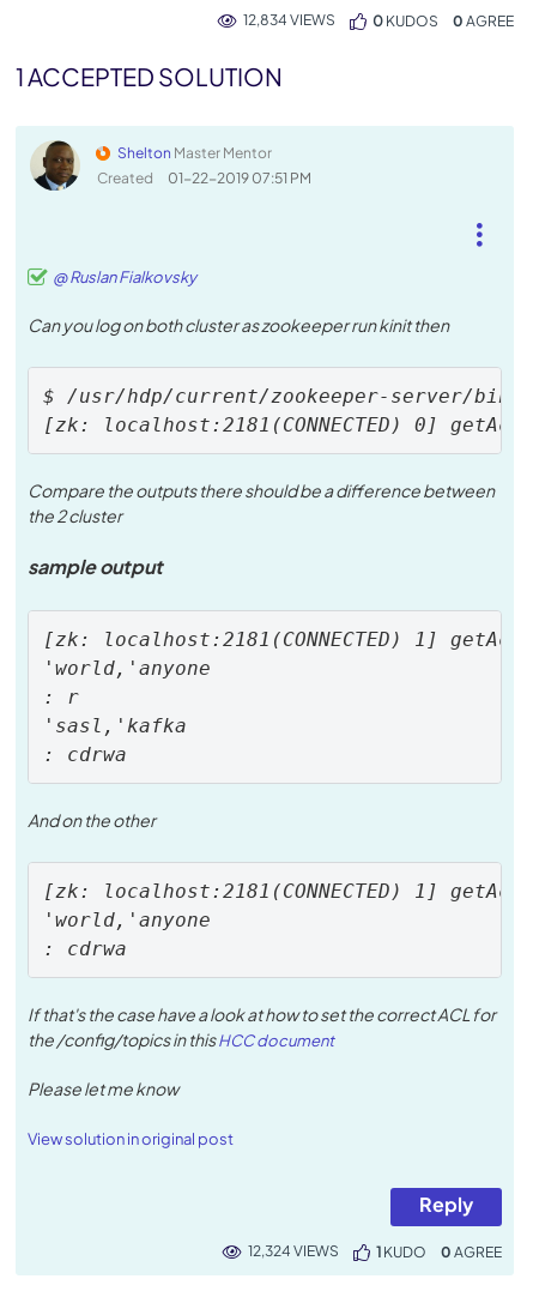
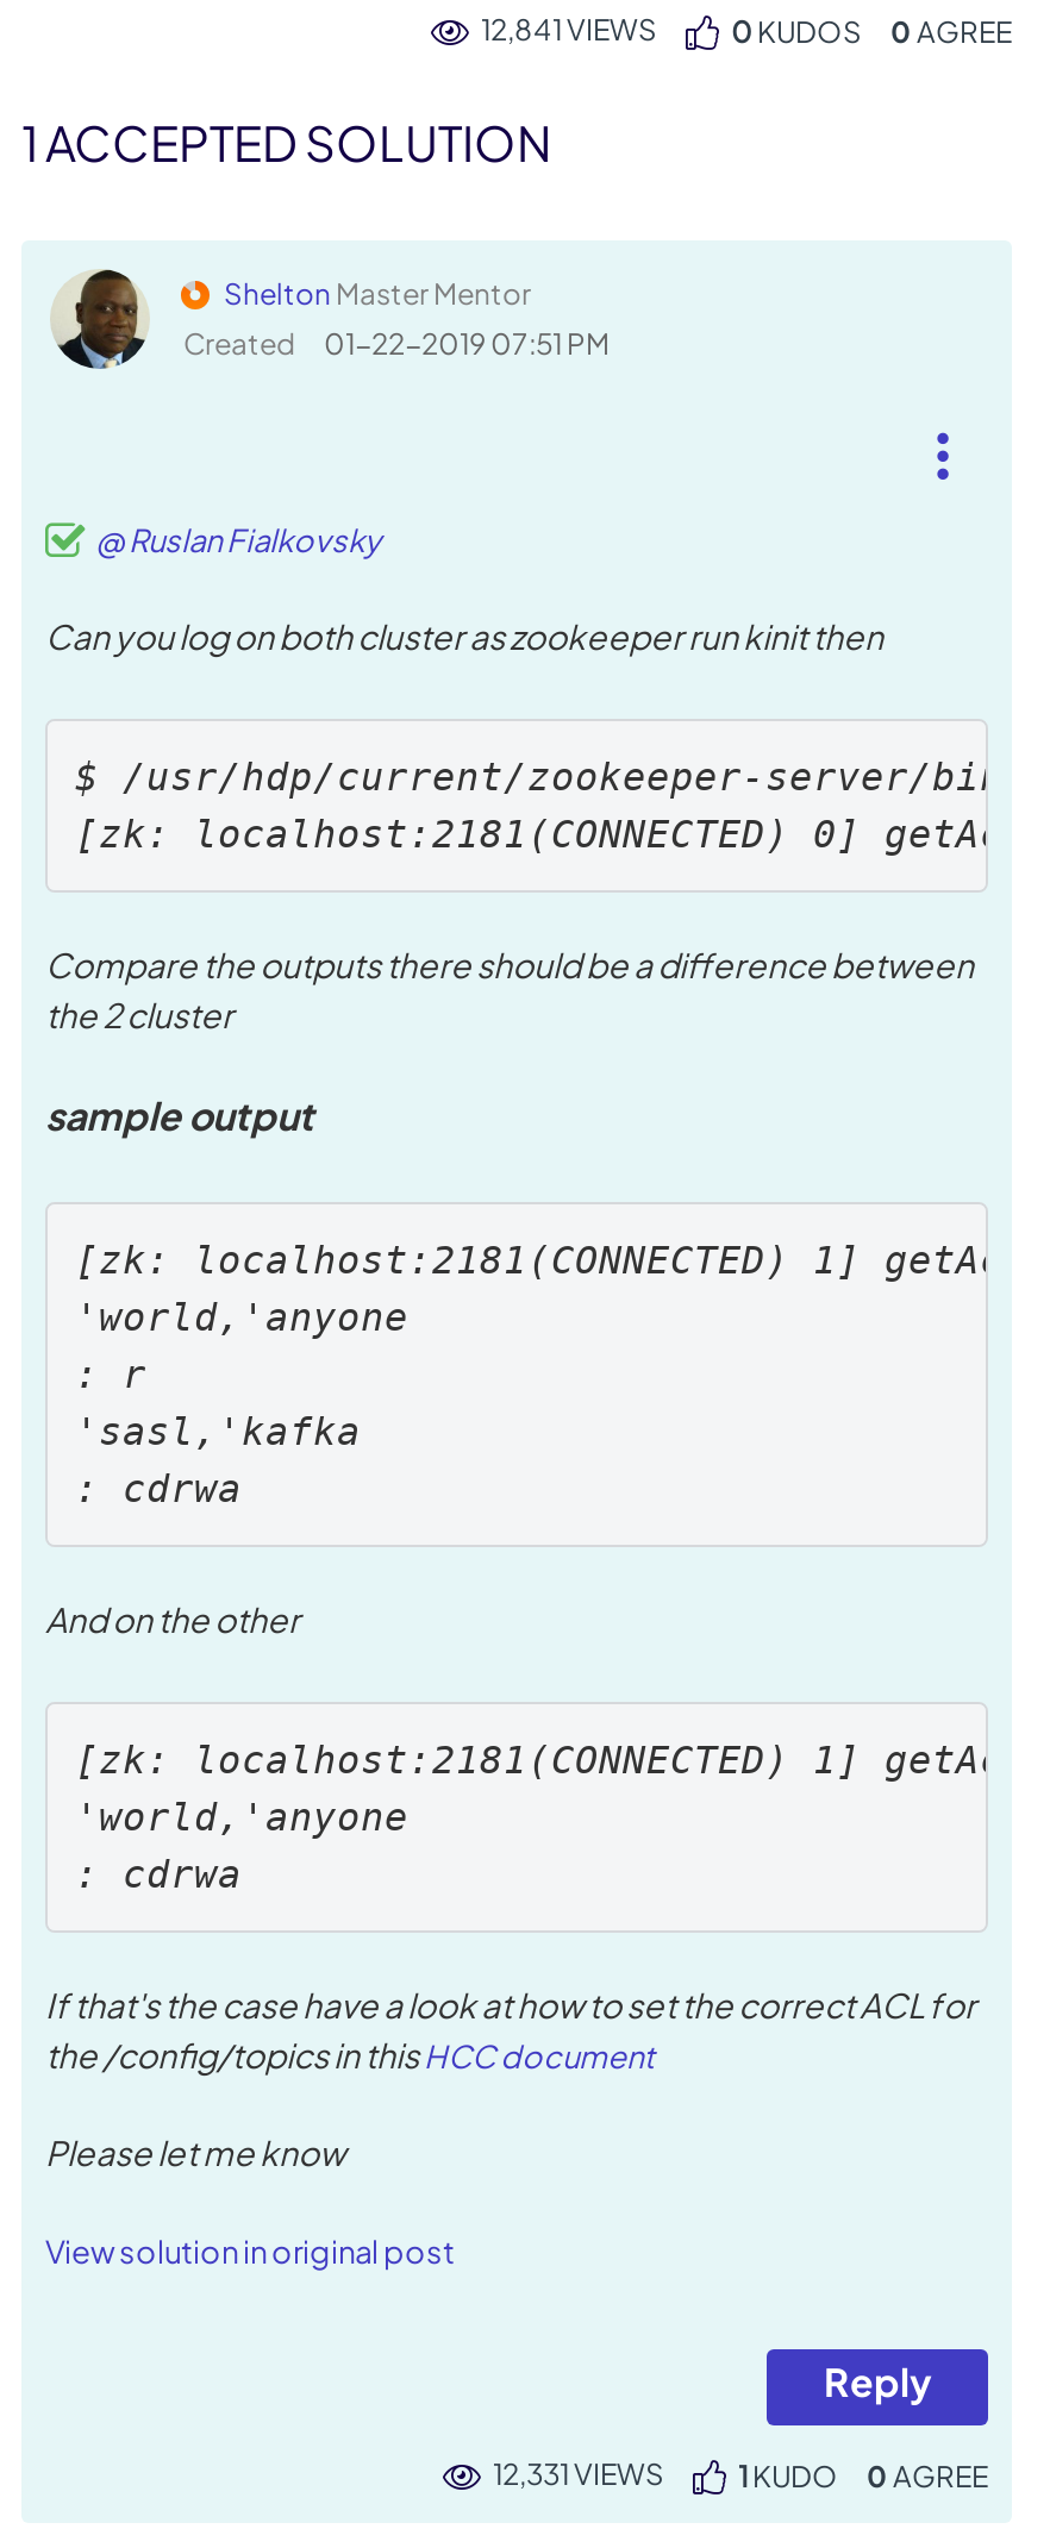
[243,11,335,29] 12,834 VIEWS -> [481,13,657,48] 12,841 VIEWS
[248,1242,339,1260] 12,324 VIEWS -> [493,2457,664,2493] 12,331 VIEWS

